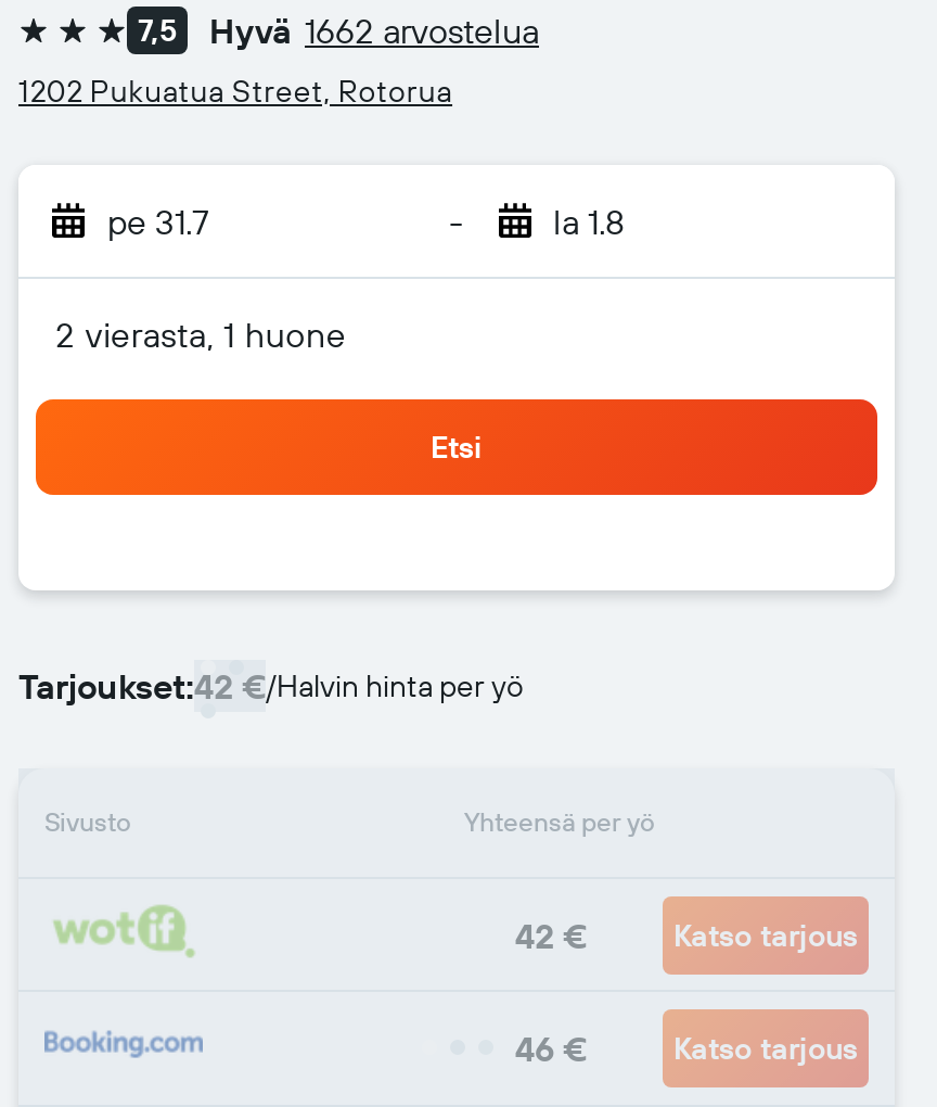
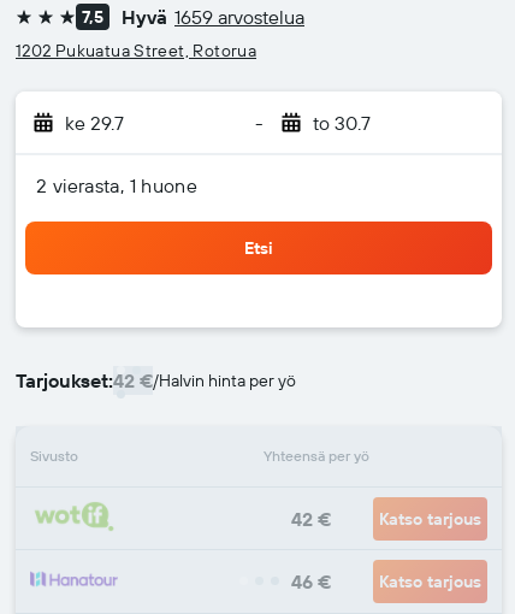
[209,9,539,52] Hyvä 1662 arvostelua -> [122,5,304,29] Hyvä 1659 arvostelua
[107,200,209,243] pe 31.7 -> [65,111,124,135] ke 29.7
[553,200,625,243] la 1.8 -> [312,111,370,135] to 30.7

